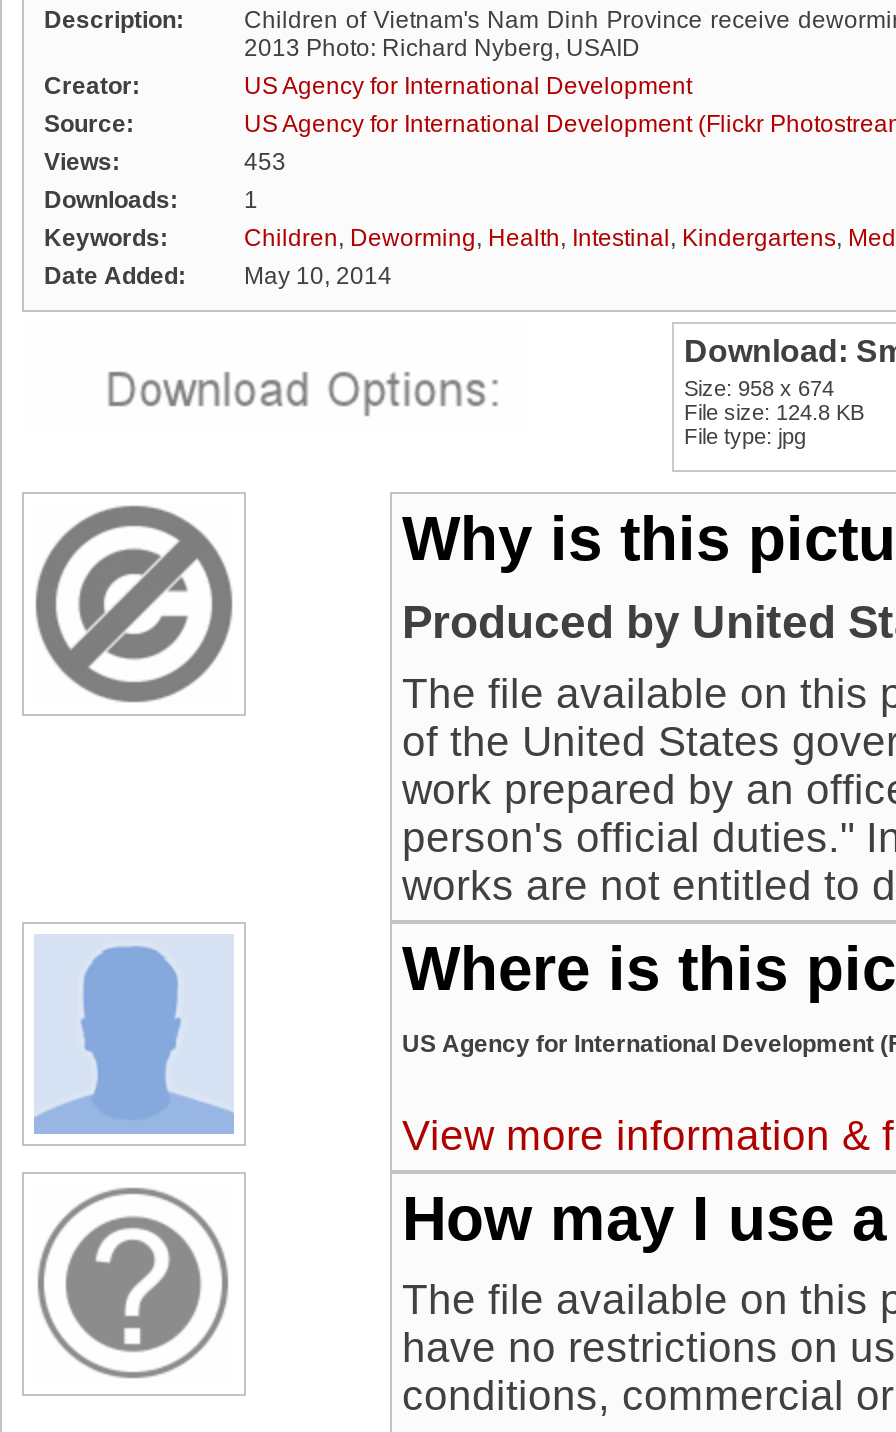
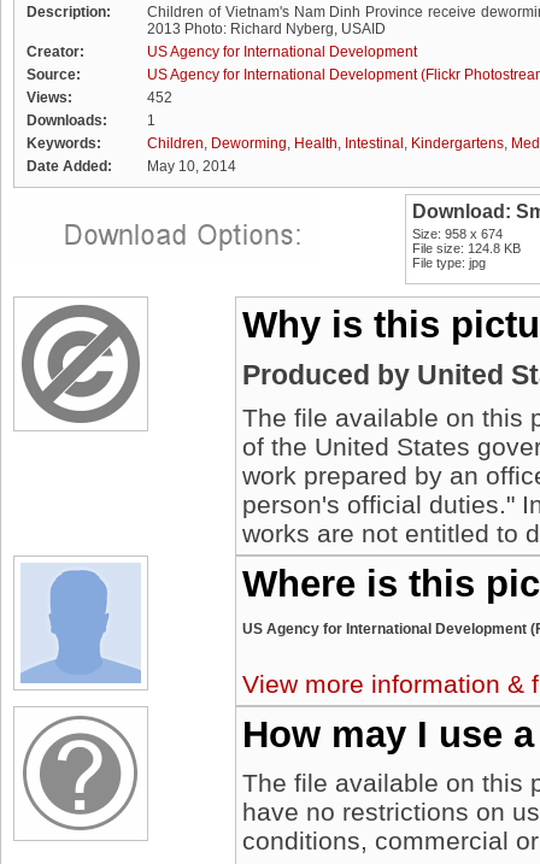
[244,148,286,176] 453 -> [147,89,172,106] 452

